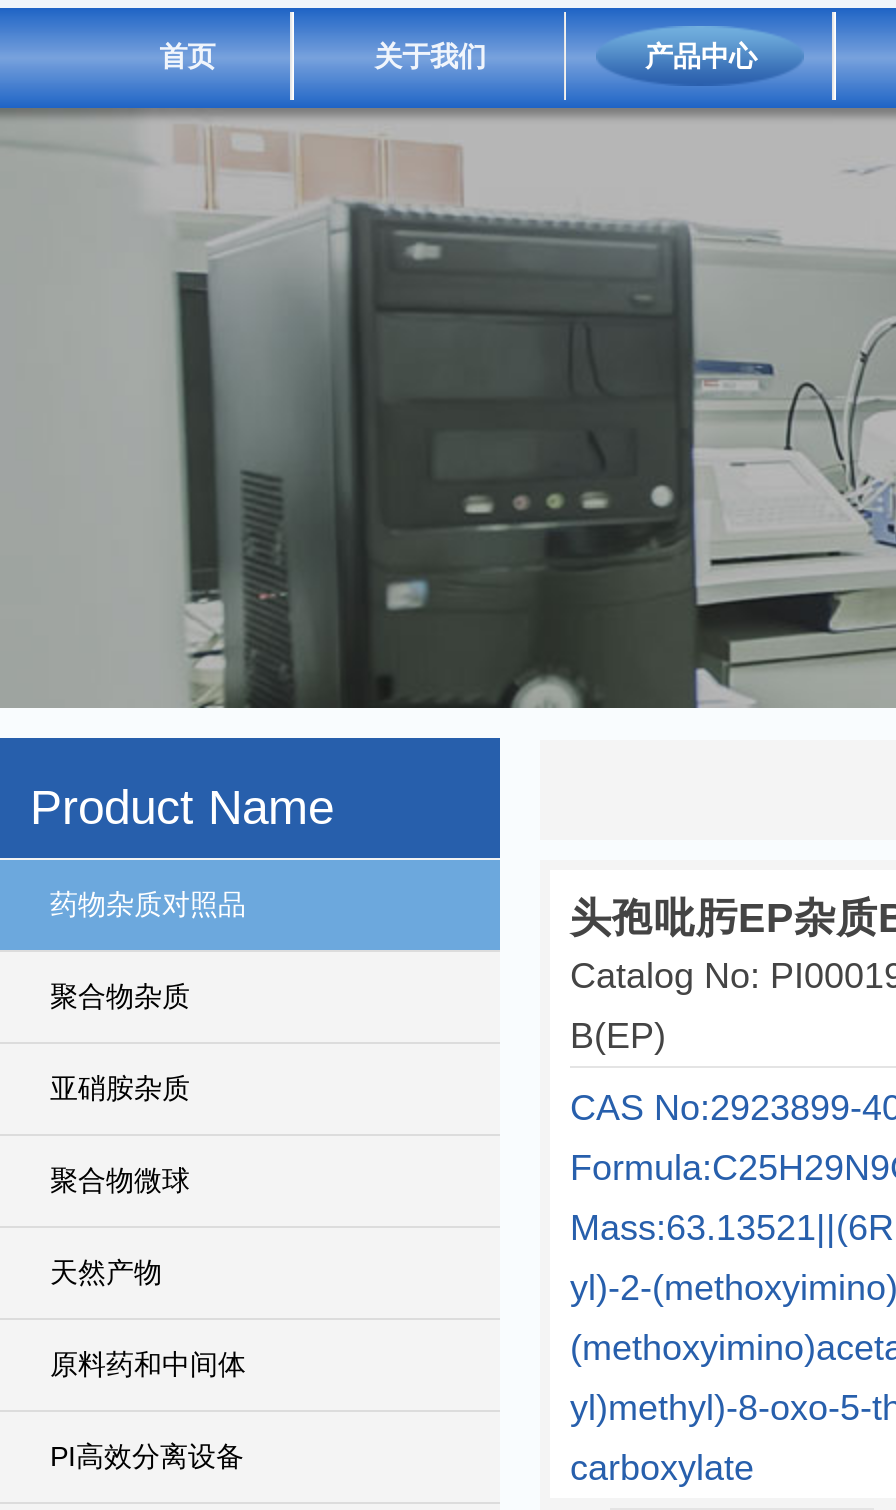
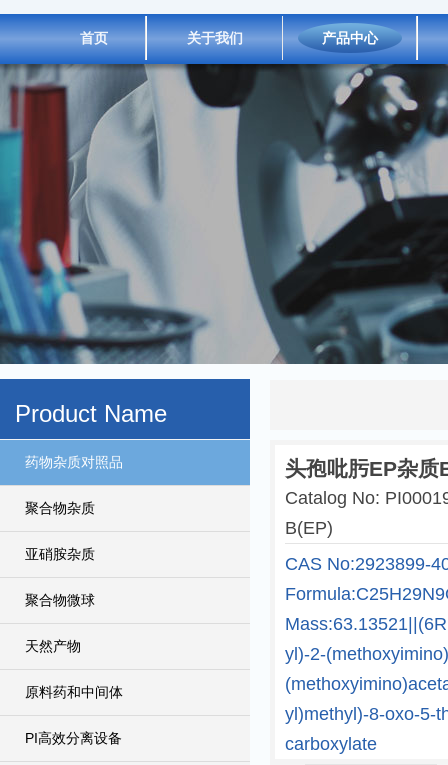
[6,106,890,710] [image] -> [3,63,445,365] [image]

